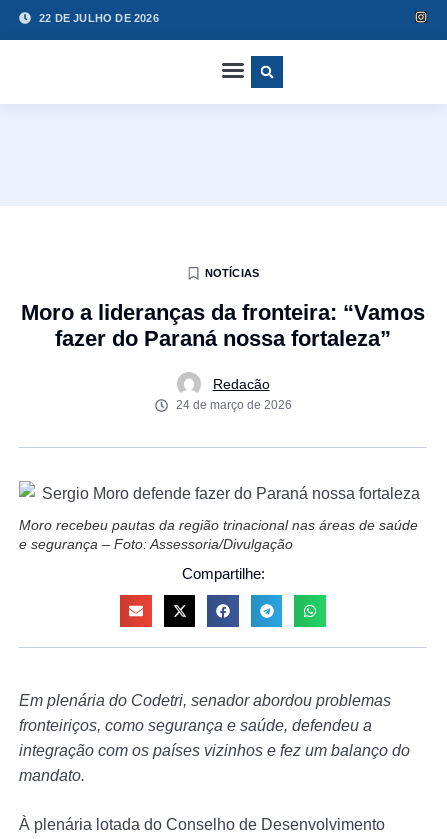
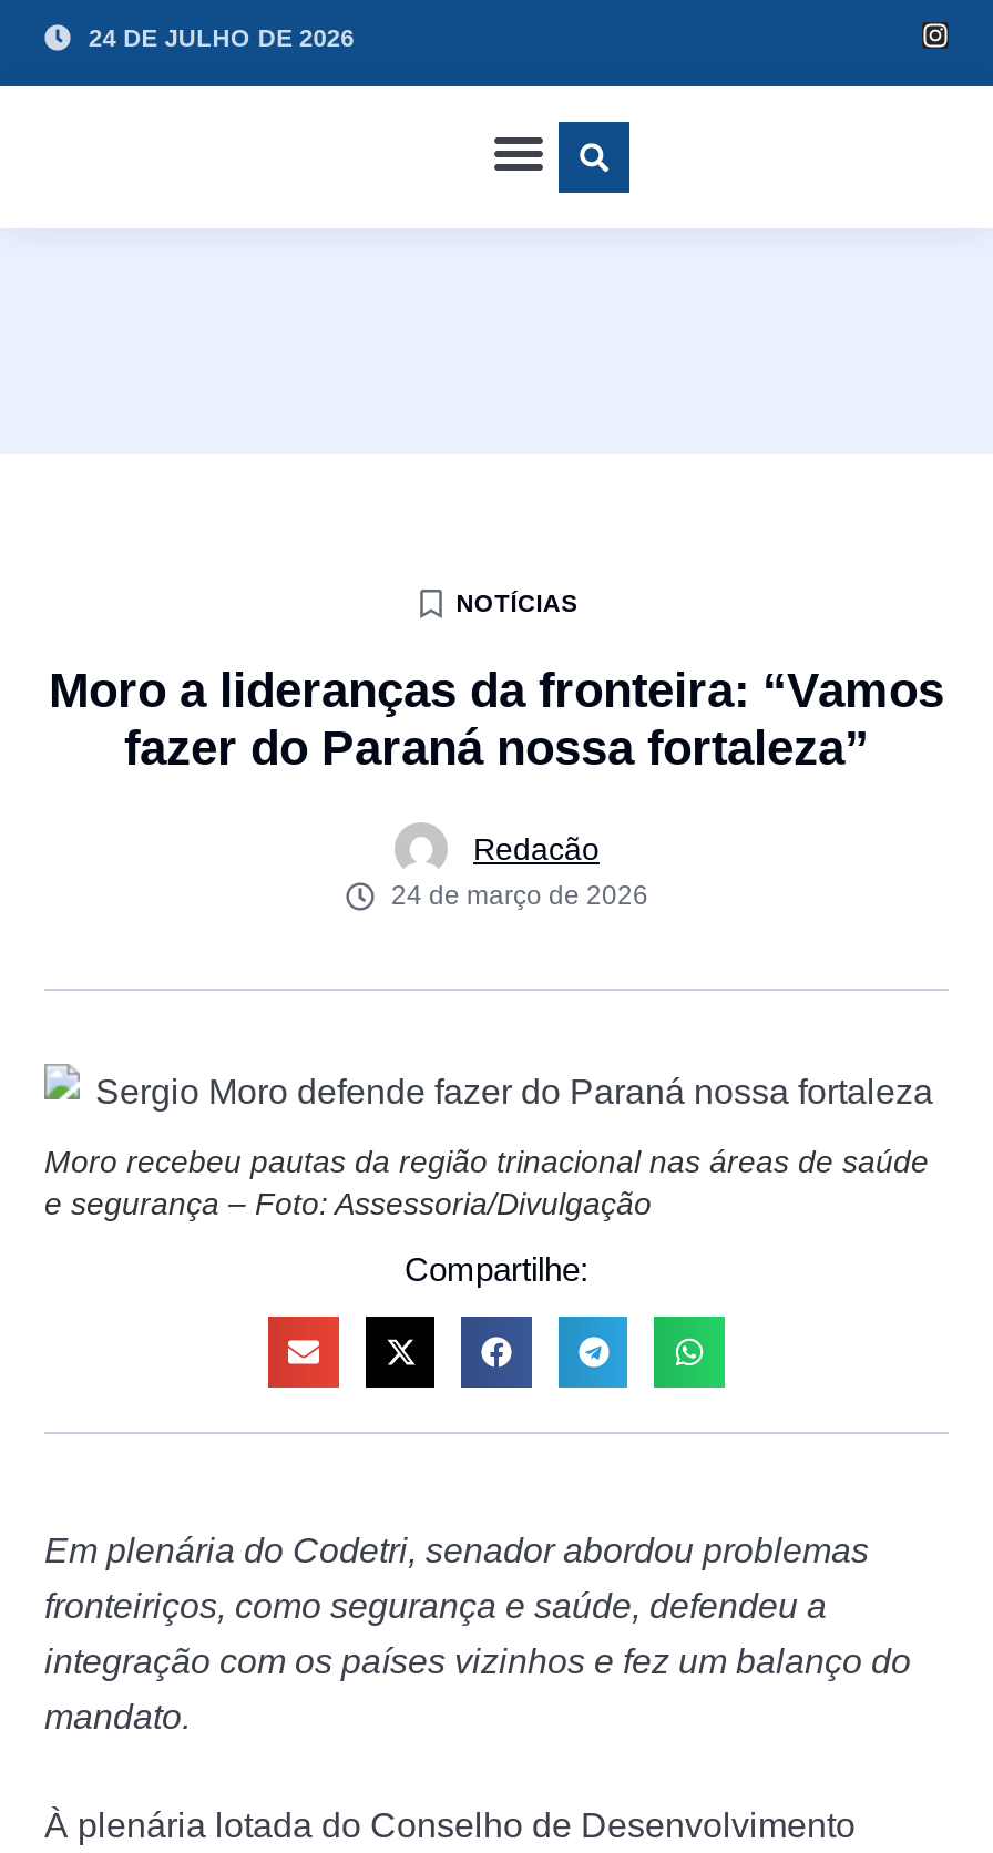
[39,11,159,23] 22 DE JULHO DE 2026 -> [89,23,354,50] 24 DE JULHO DE 2026

